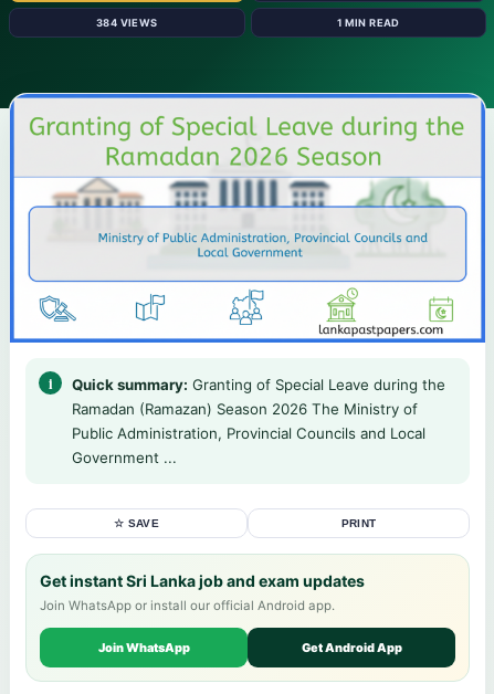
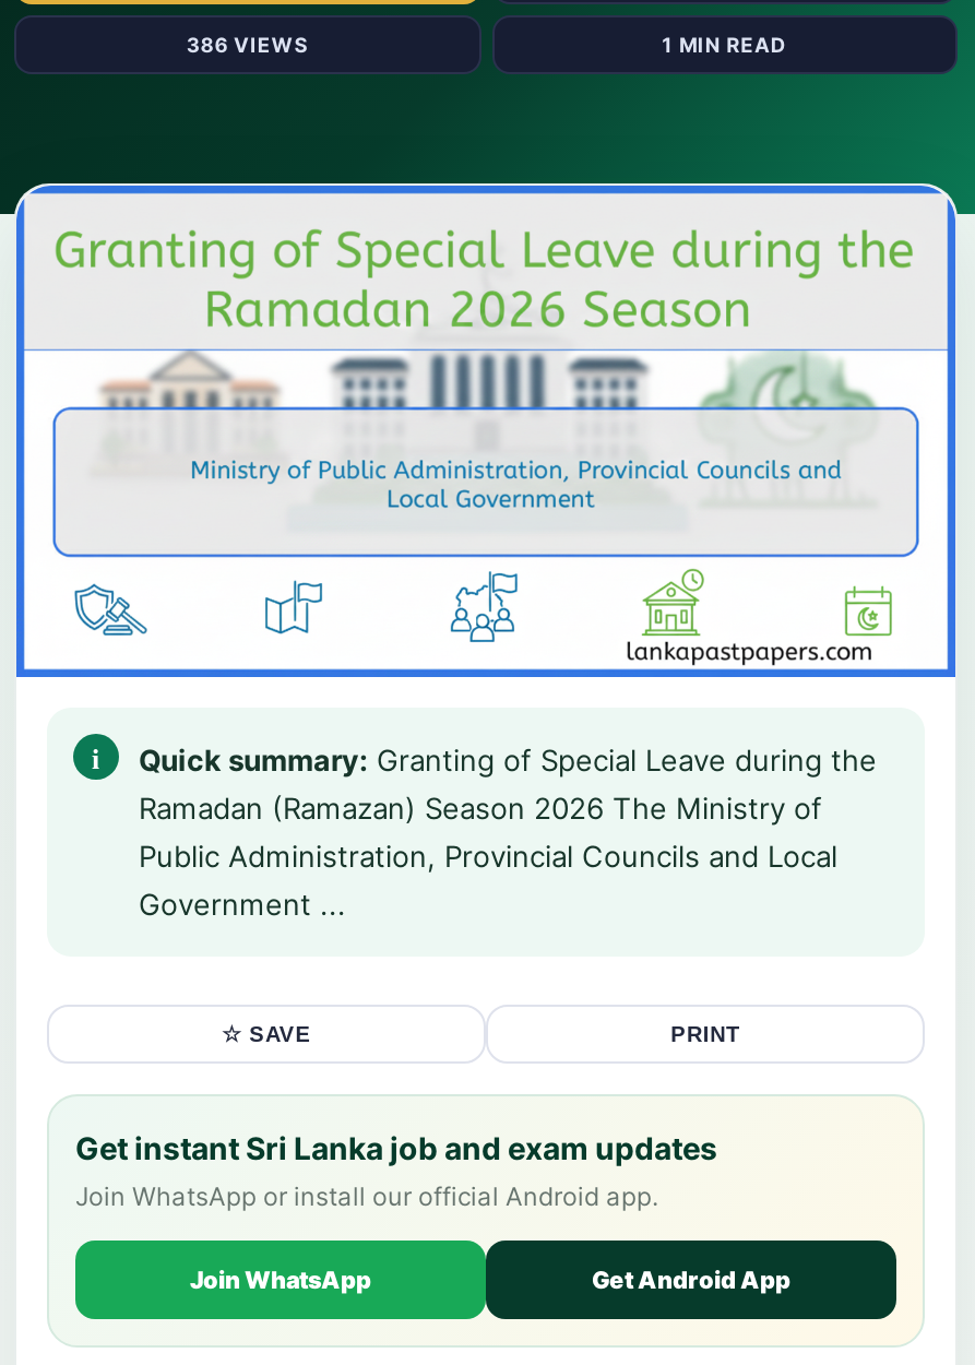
[96,17,158,29] 384 VIEWS -> [186,33,308,57] 386 VIEWS

